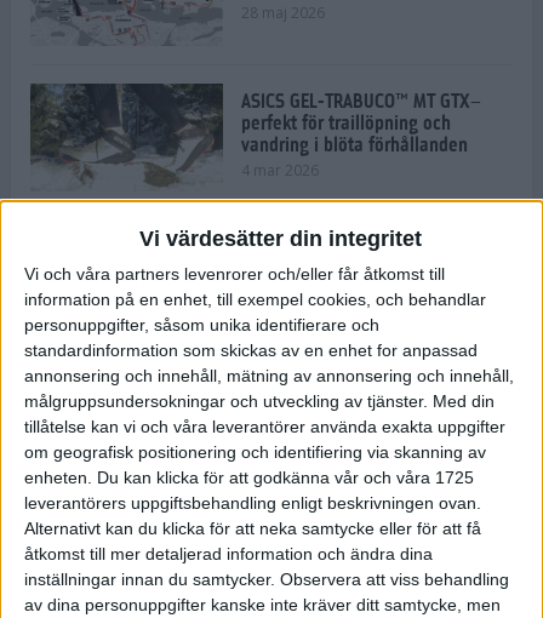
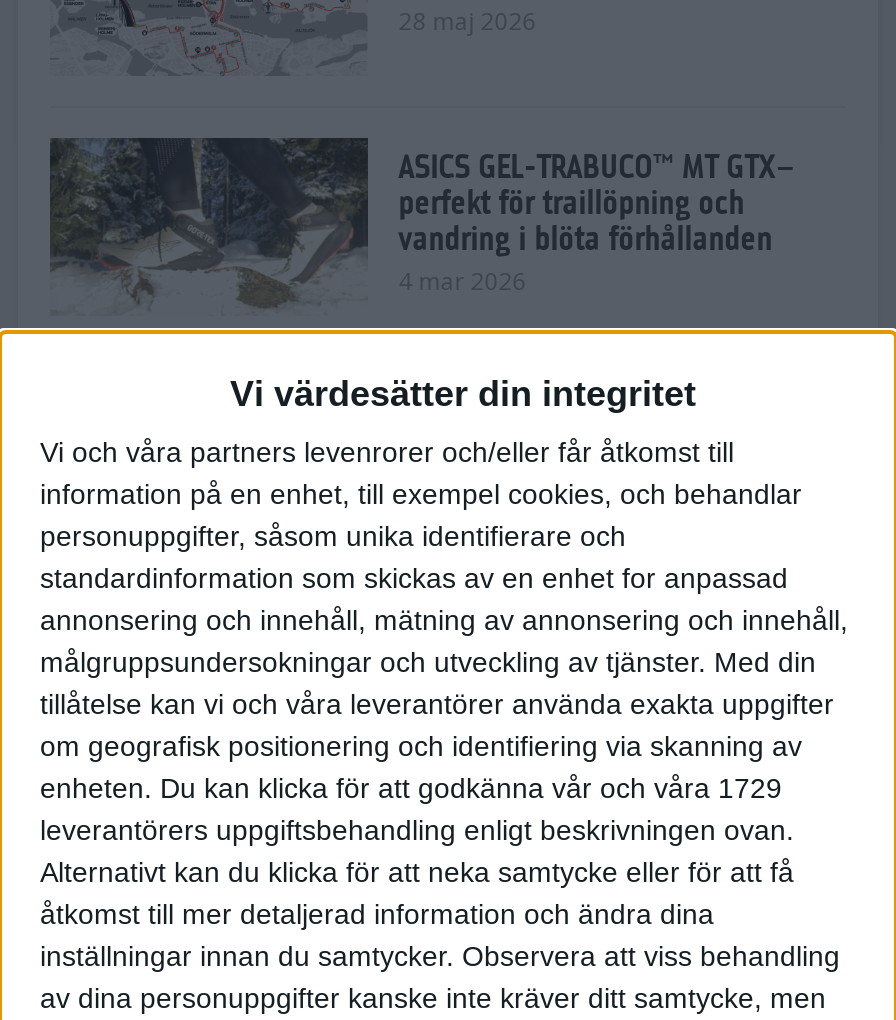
[24,468,474,488] enheten. Du kan klicka för att godkänna vår och våra 1725 -> [40,773,782,805] enheten. Du kan klicka för att godkänna vår och våra 1729

